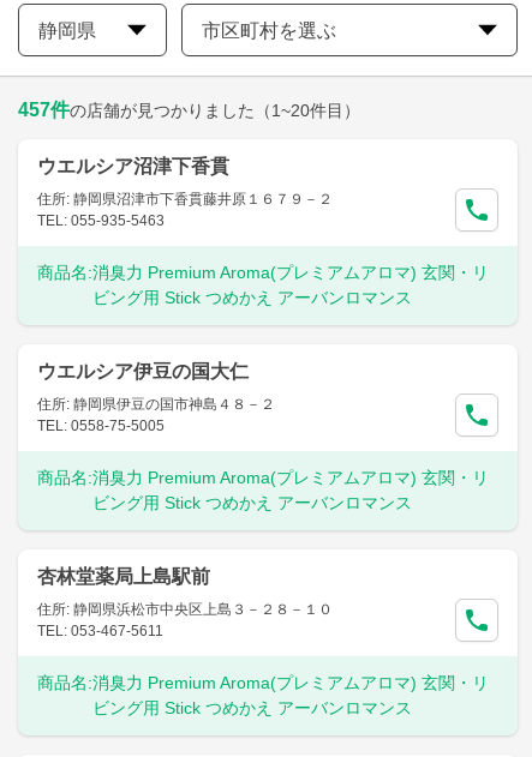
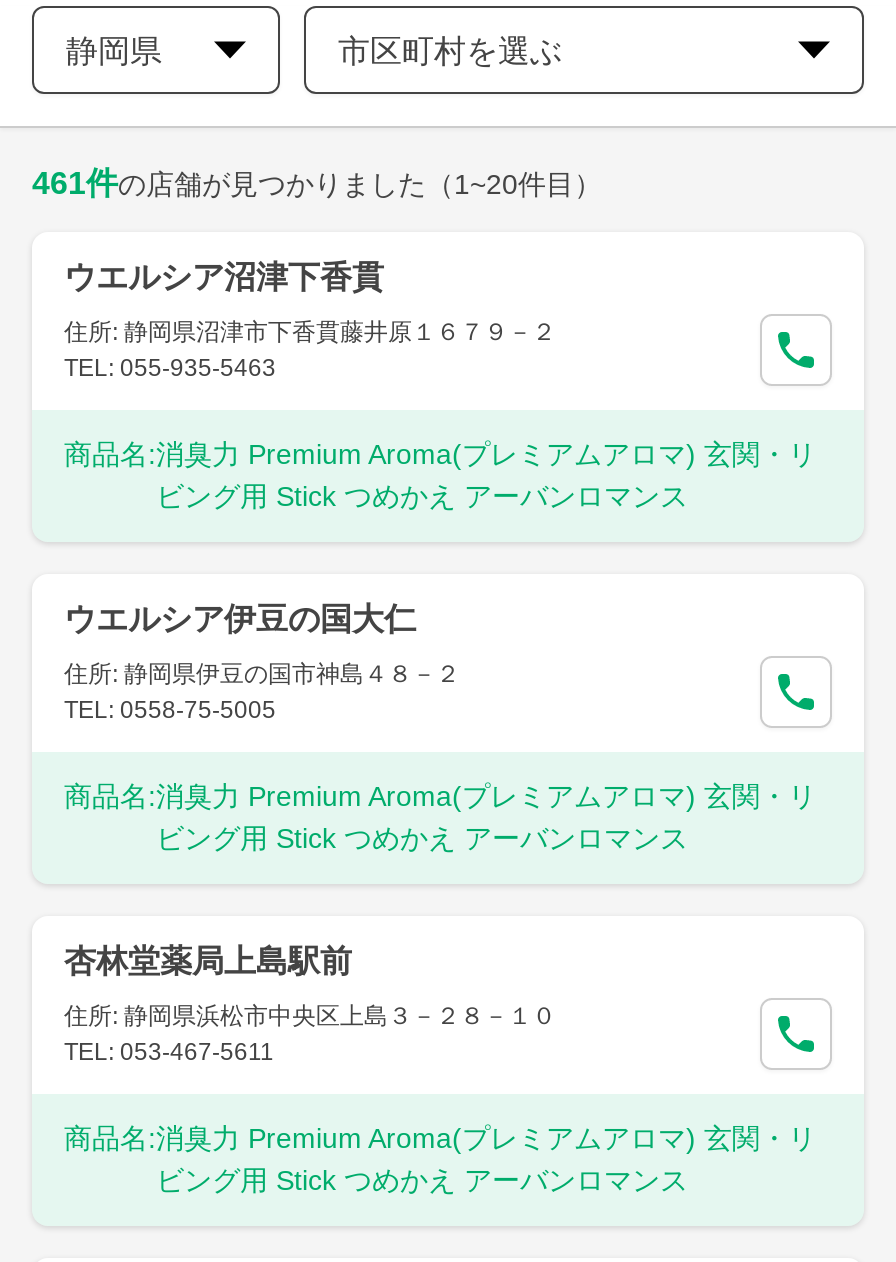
[18,100,360,120] 457件の店舗が見つかりました（1~20件目） -> [32,166,602,200] 461件の店舗が見つかりました（1~20件目）

